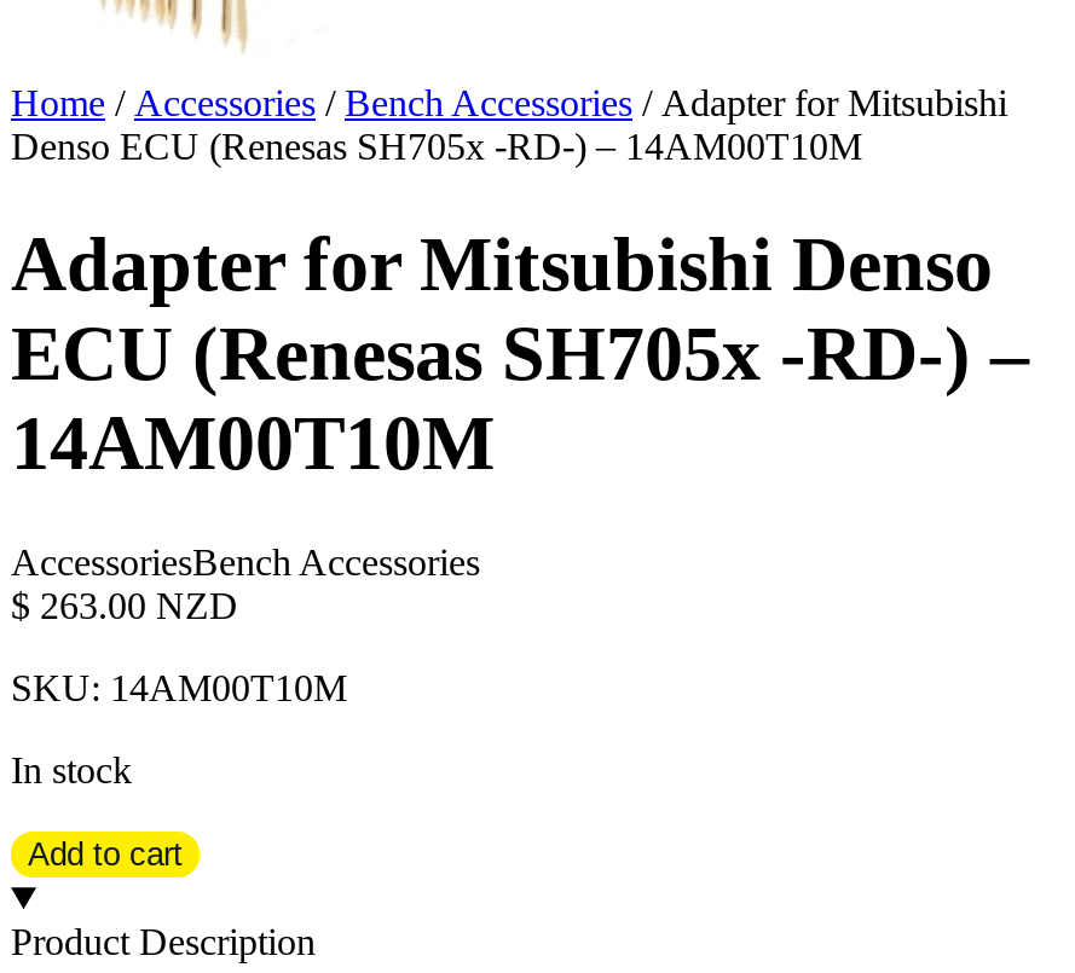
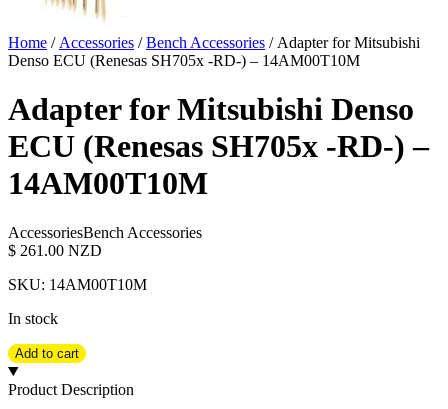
[11,585,238,626] $263.00 NZD -> [8,242,102,259] $261.00 NZD

